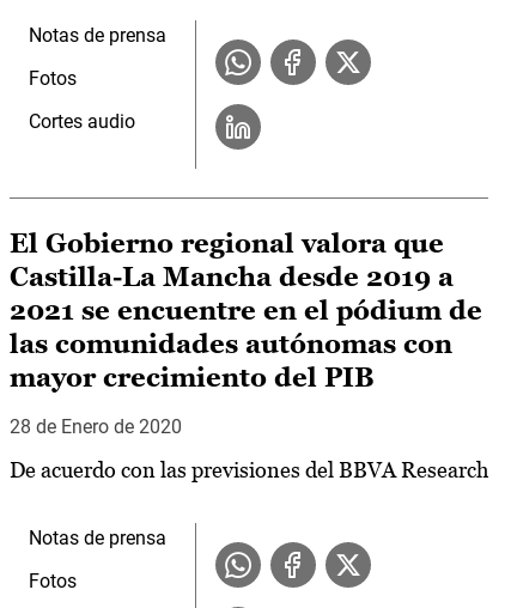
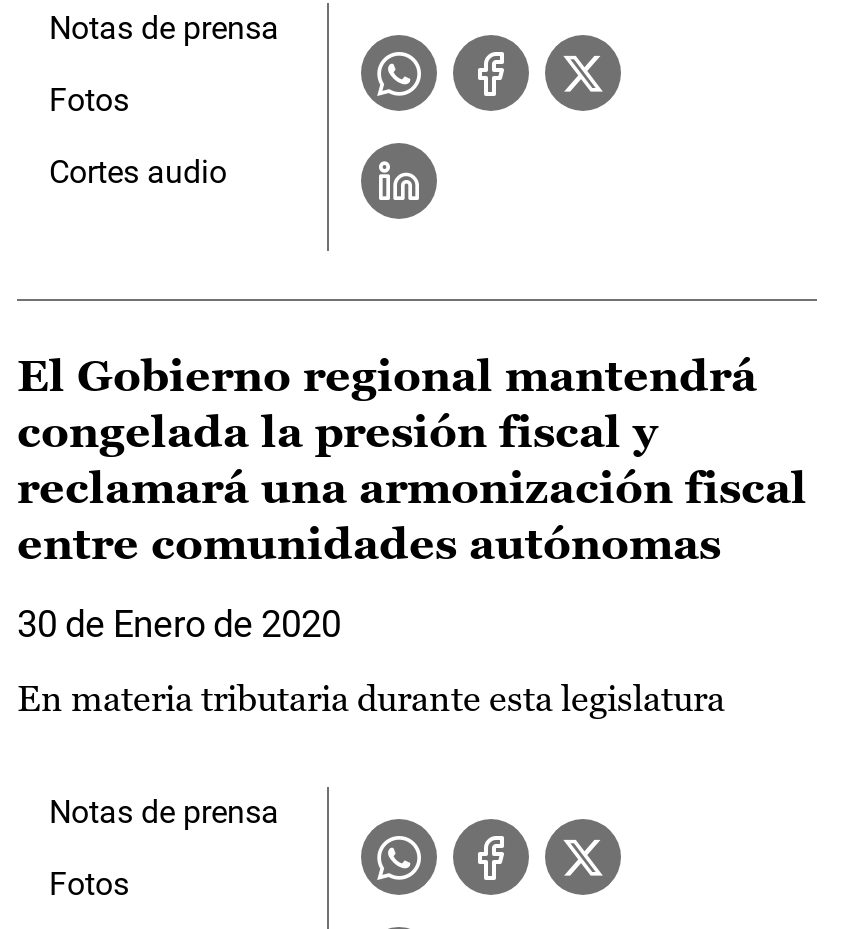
[10,229,482,393] El Gobierno regional valora que | Castilla-La Mancha desde 2019 a | 2021 se encuentre en el pódium de | las comunidades autónomas con | mayor crecimiento del PIB -> [17,351,807,569] El Gobierno regional mantendrá | congelada la presión fiscal y | reclamará una armonización fiscal | entre comunidades autónomas
[10,415,182,438] 28 de Enero de 2020 -> [17,603,341,645] 30 de Enero de 2020
[10,457,488,482] De acuerdo con las previsiones del BBVA Research -> [17,677,725,719] En materia tributaria durante esta legislatura

